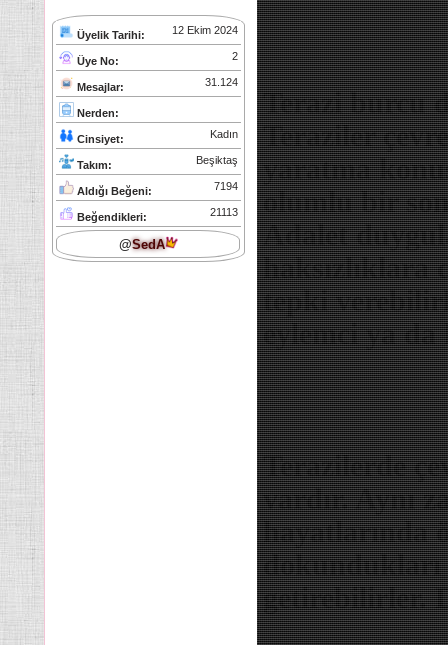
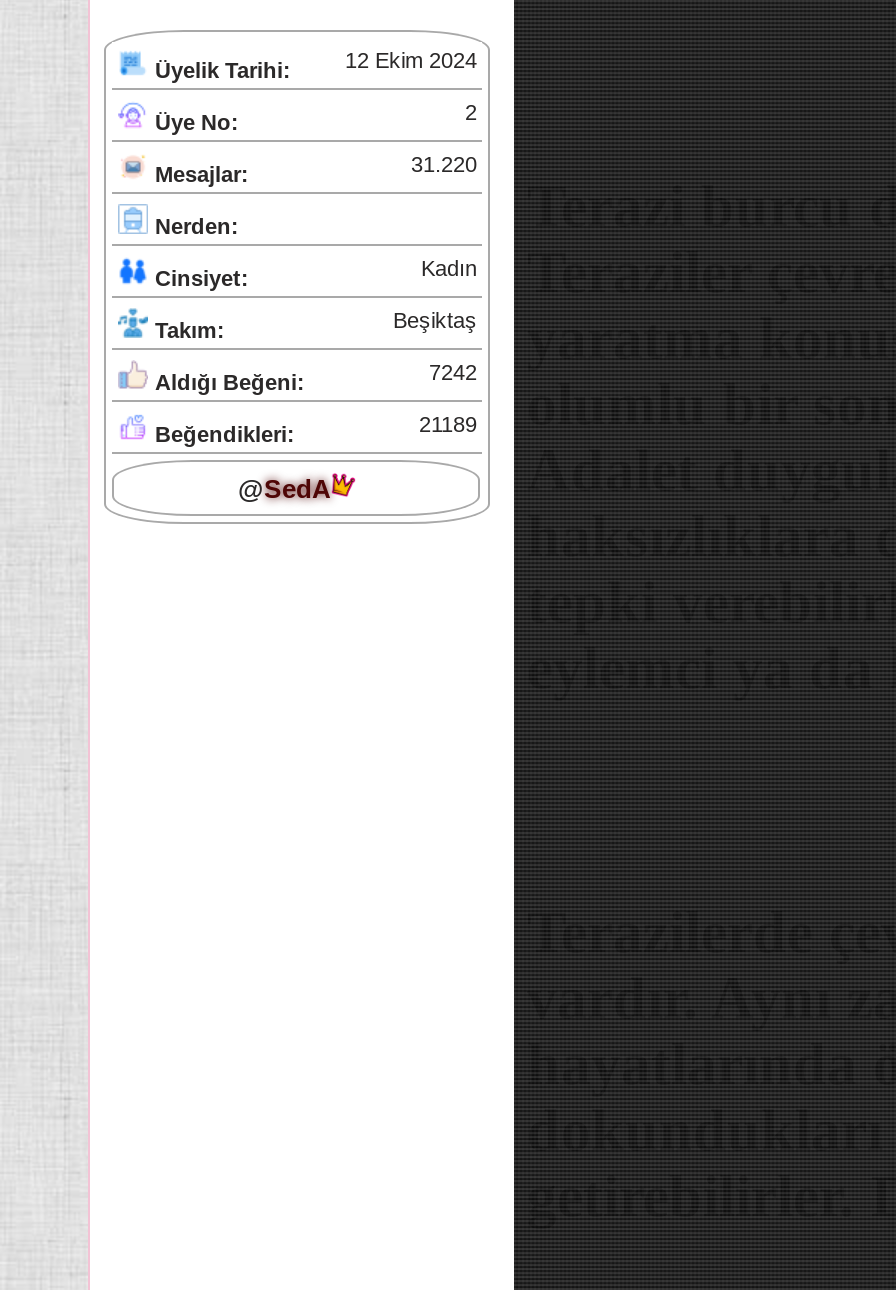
[205,76,238,88] 31.124 -> [411,152,477,176] 31.220
[214,180,238,192] 7194 -> [429,360,477,384] 7242
[210,206,238,218] 21113 -> [419,412,477,436] 21189

